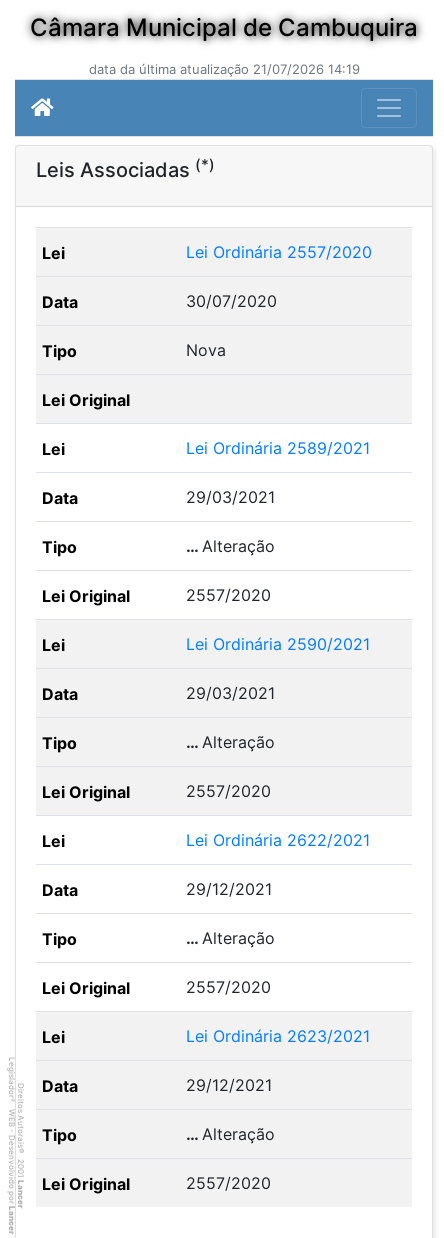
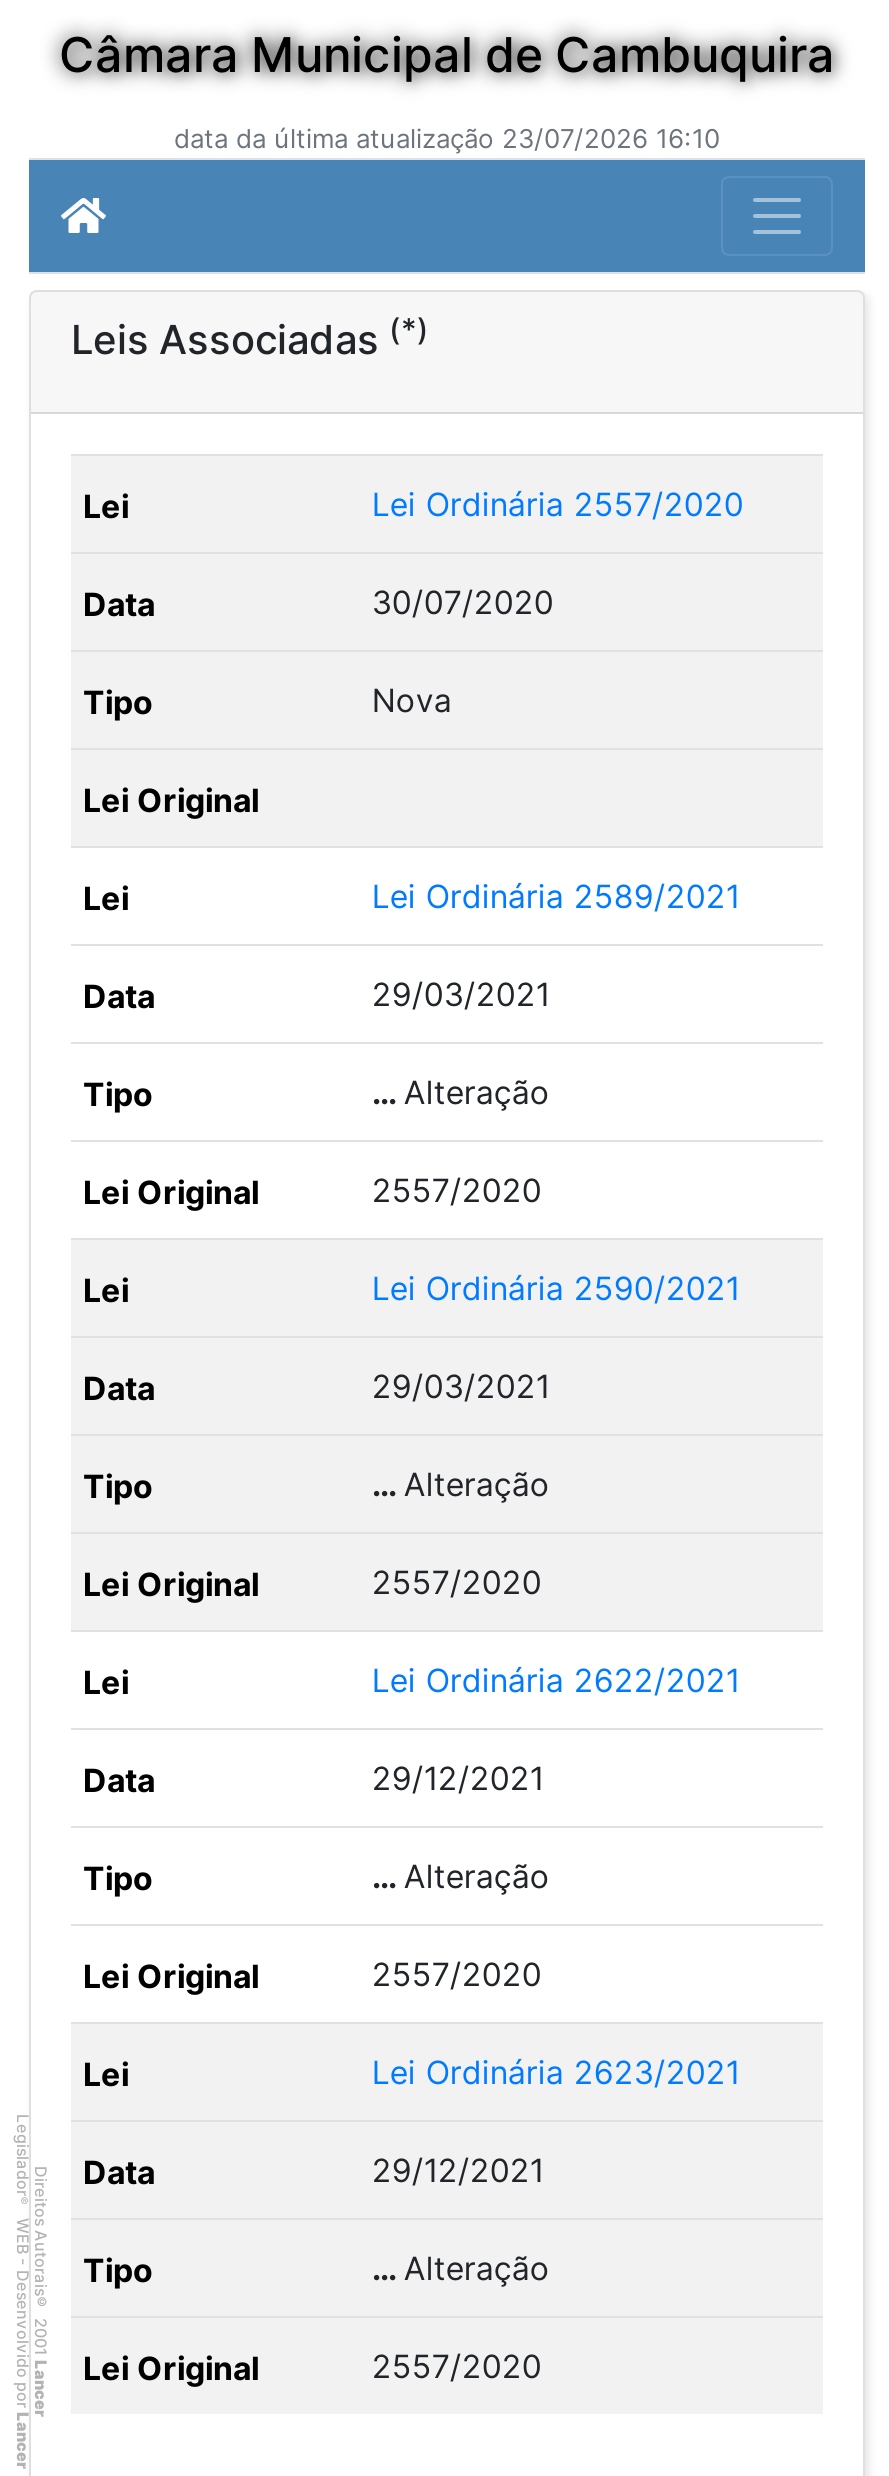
[88,61,359,77] data da última atualização 21/07/2026 14:19 -> [174,122,720,154] data da última atualização 23/07/2026 16:10

